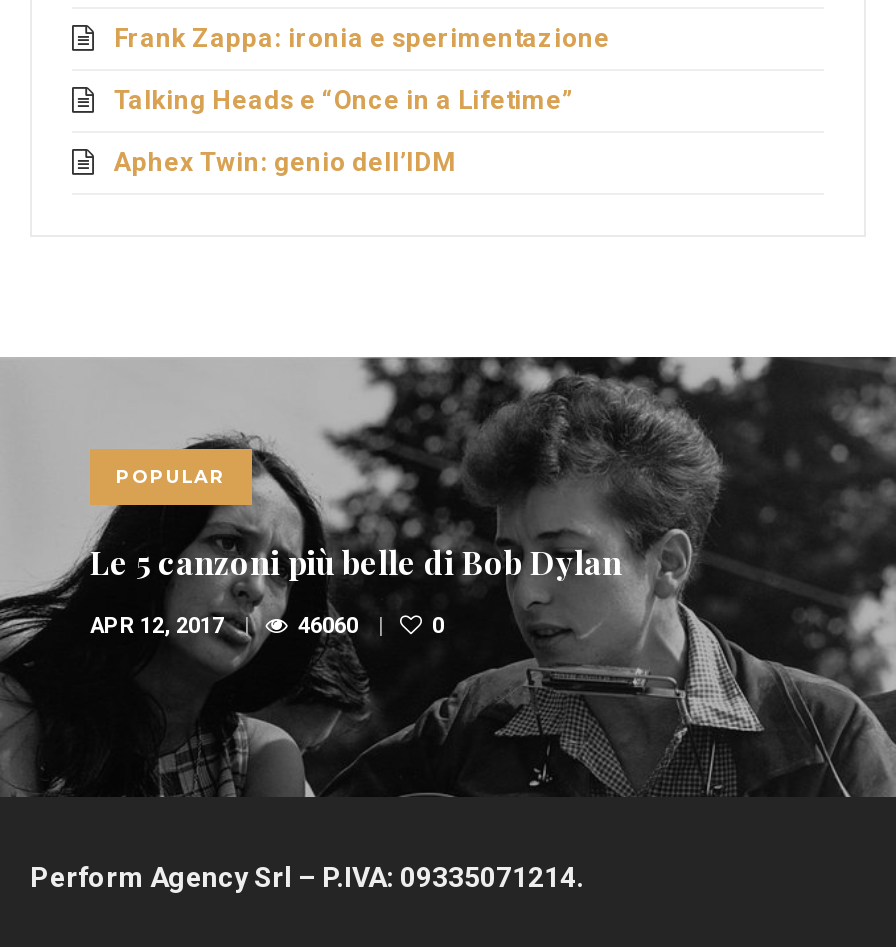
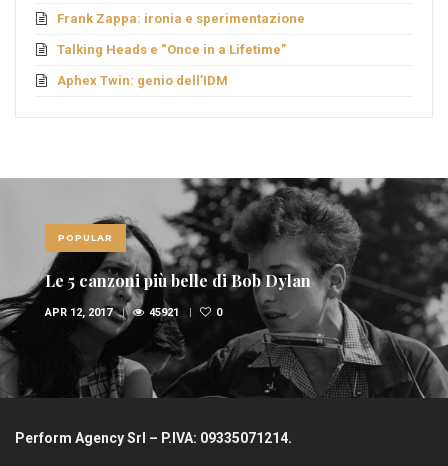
[298,614,358,640] 46060 -> [149,306,179,319] 45921

